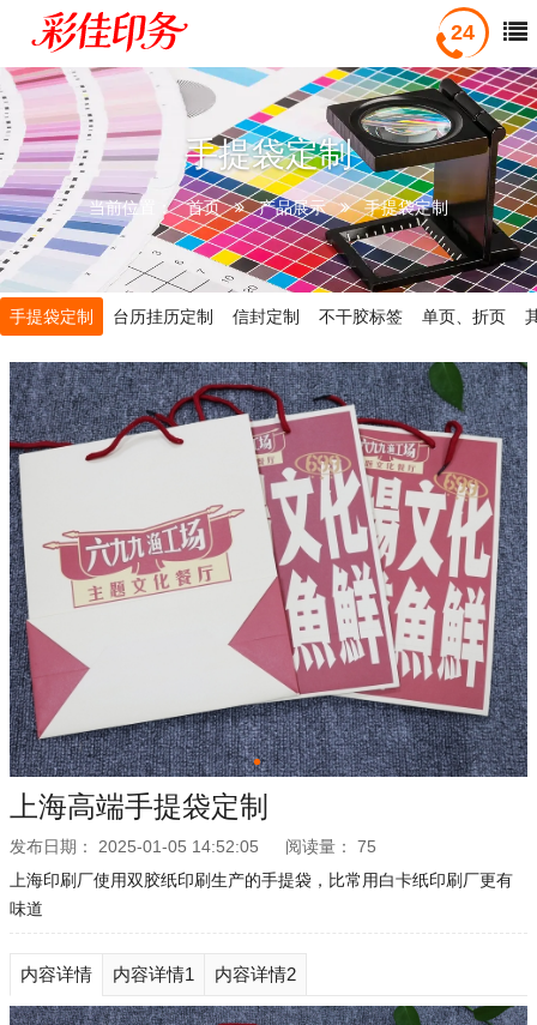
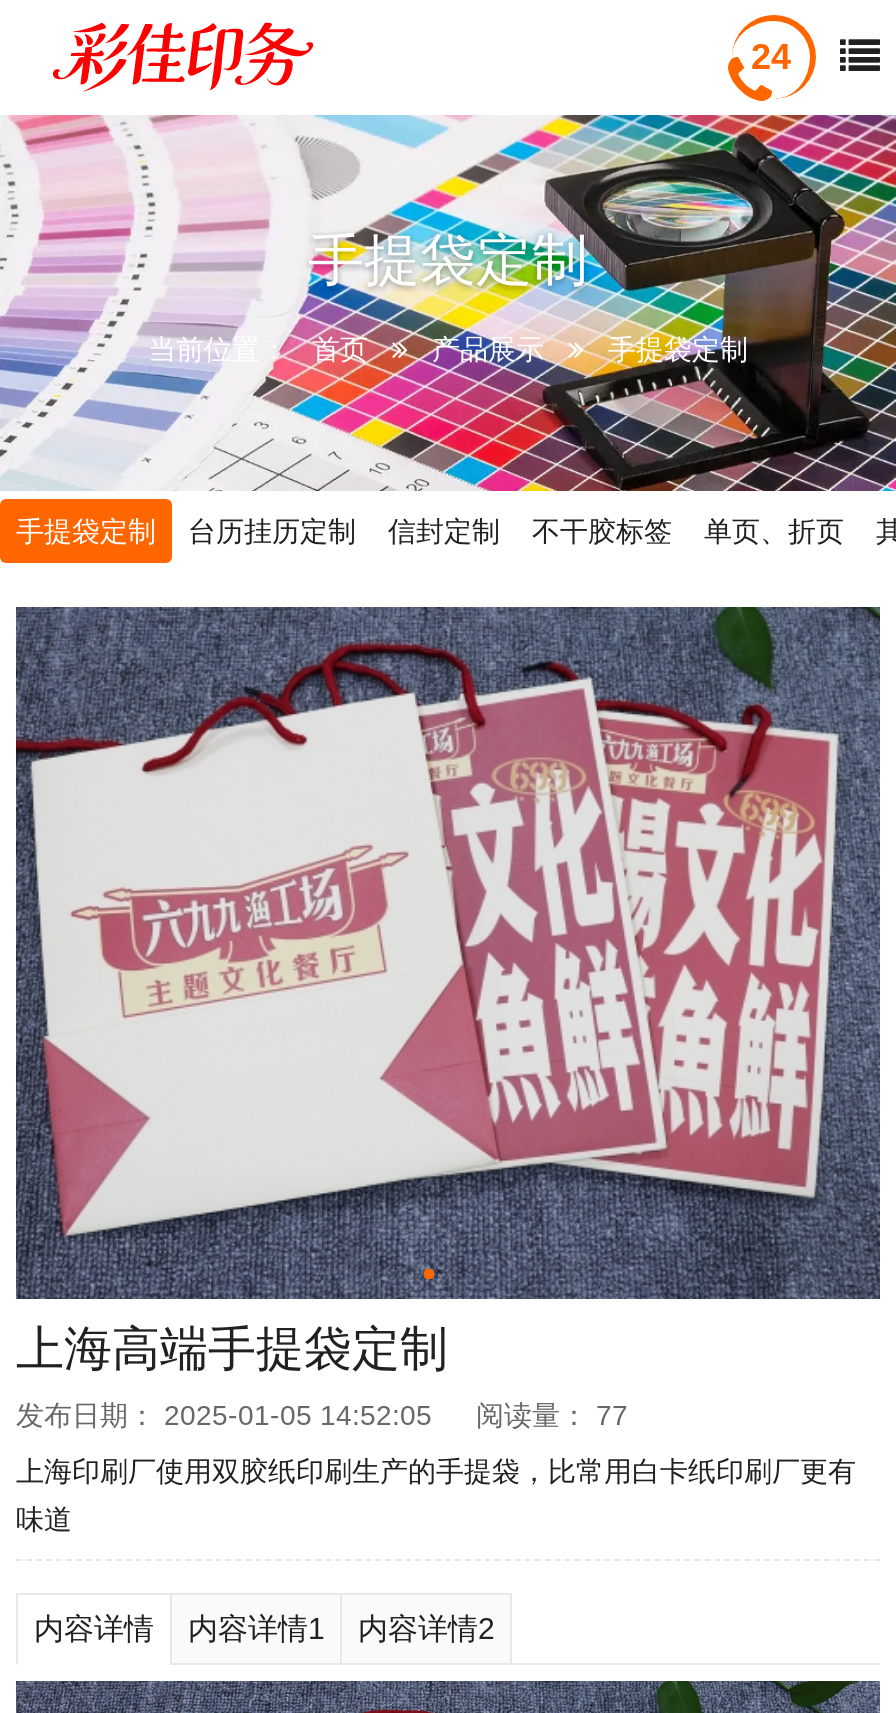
[10,836,376,855] 发布日期： 2025-01-05 14:52:05 阅读量： 75 -> [16,1398,628,1430] 发布日期： 2025-01-05 14:52:05 阅读量： 77

